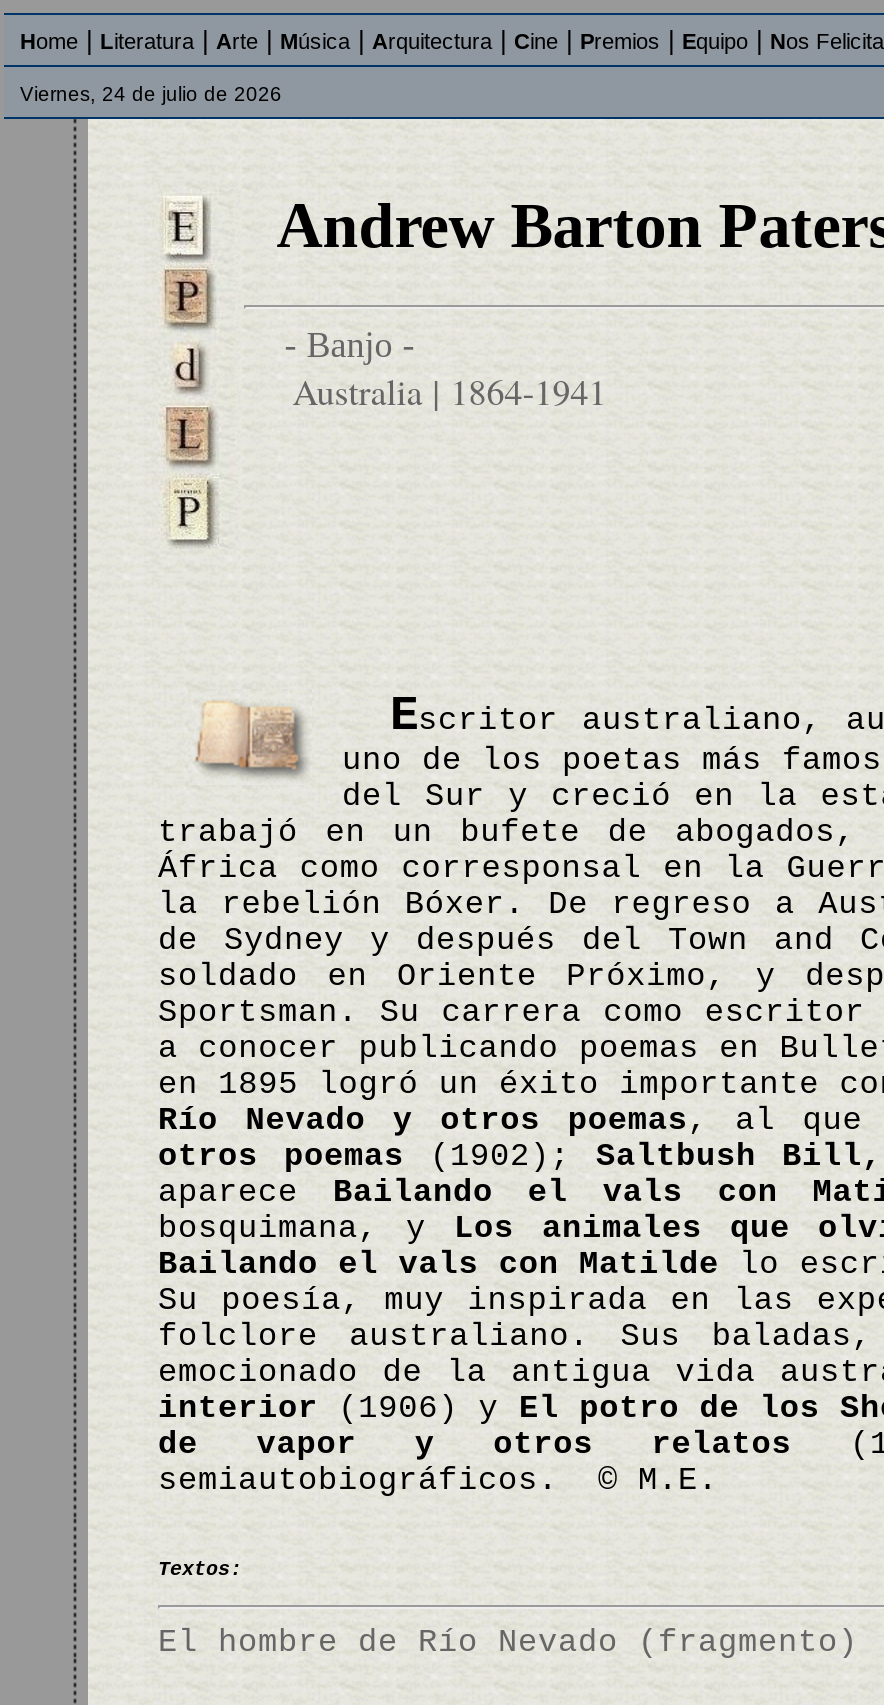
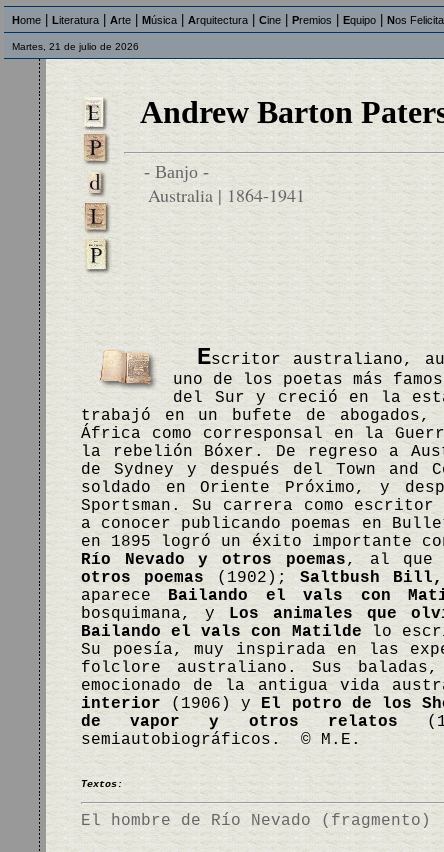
[20,83,282,105] Viernes, 24 de julio de 2026 -> [12,41,139,52] Martes, 21 de julio de 2026

